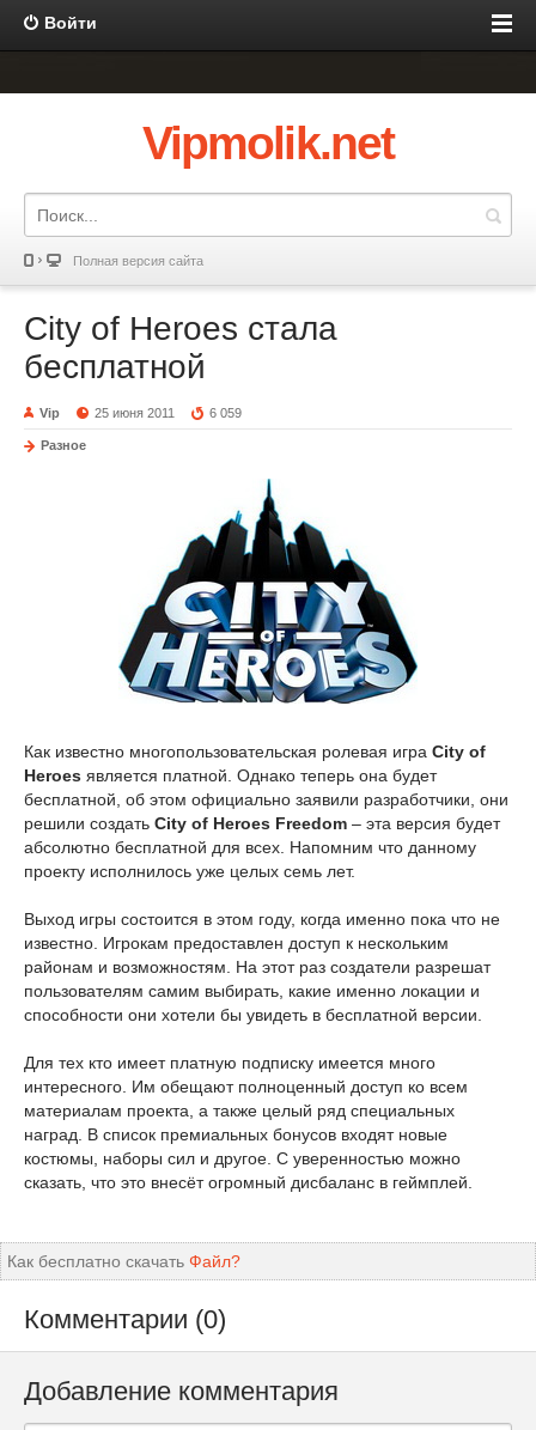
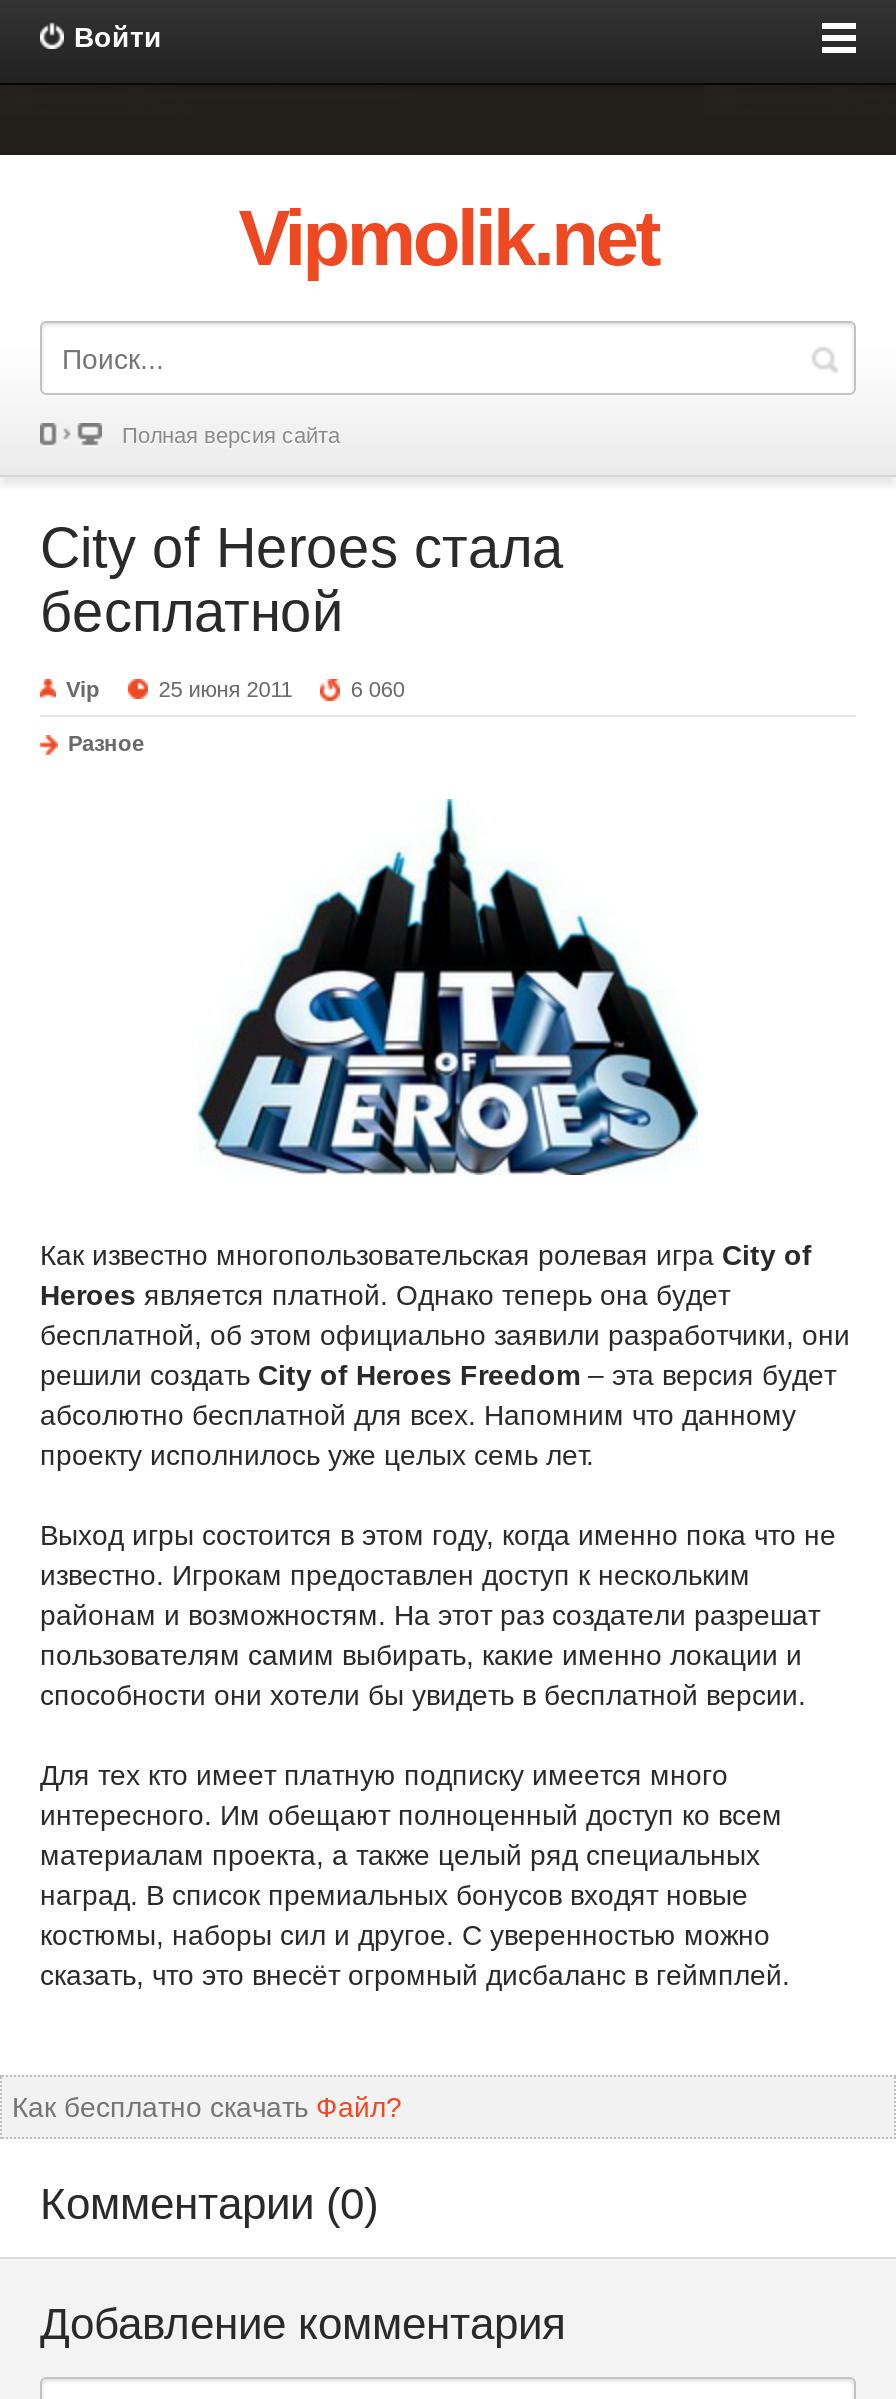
[210,406,242,420] 6 059 -> [351,677,405,701] 6 060

